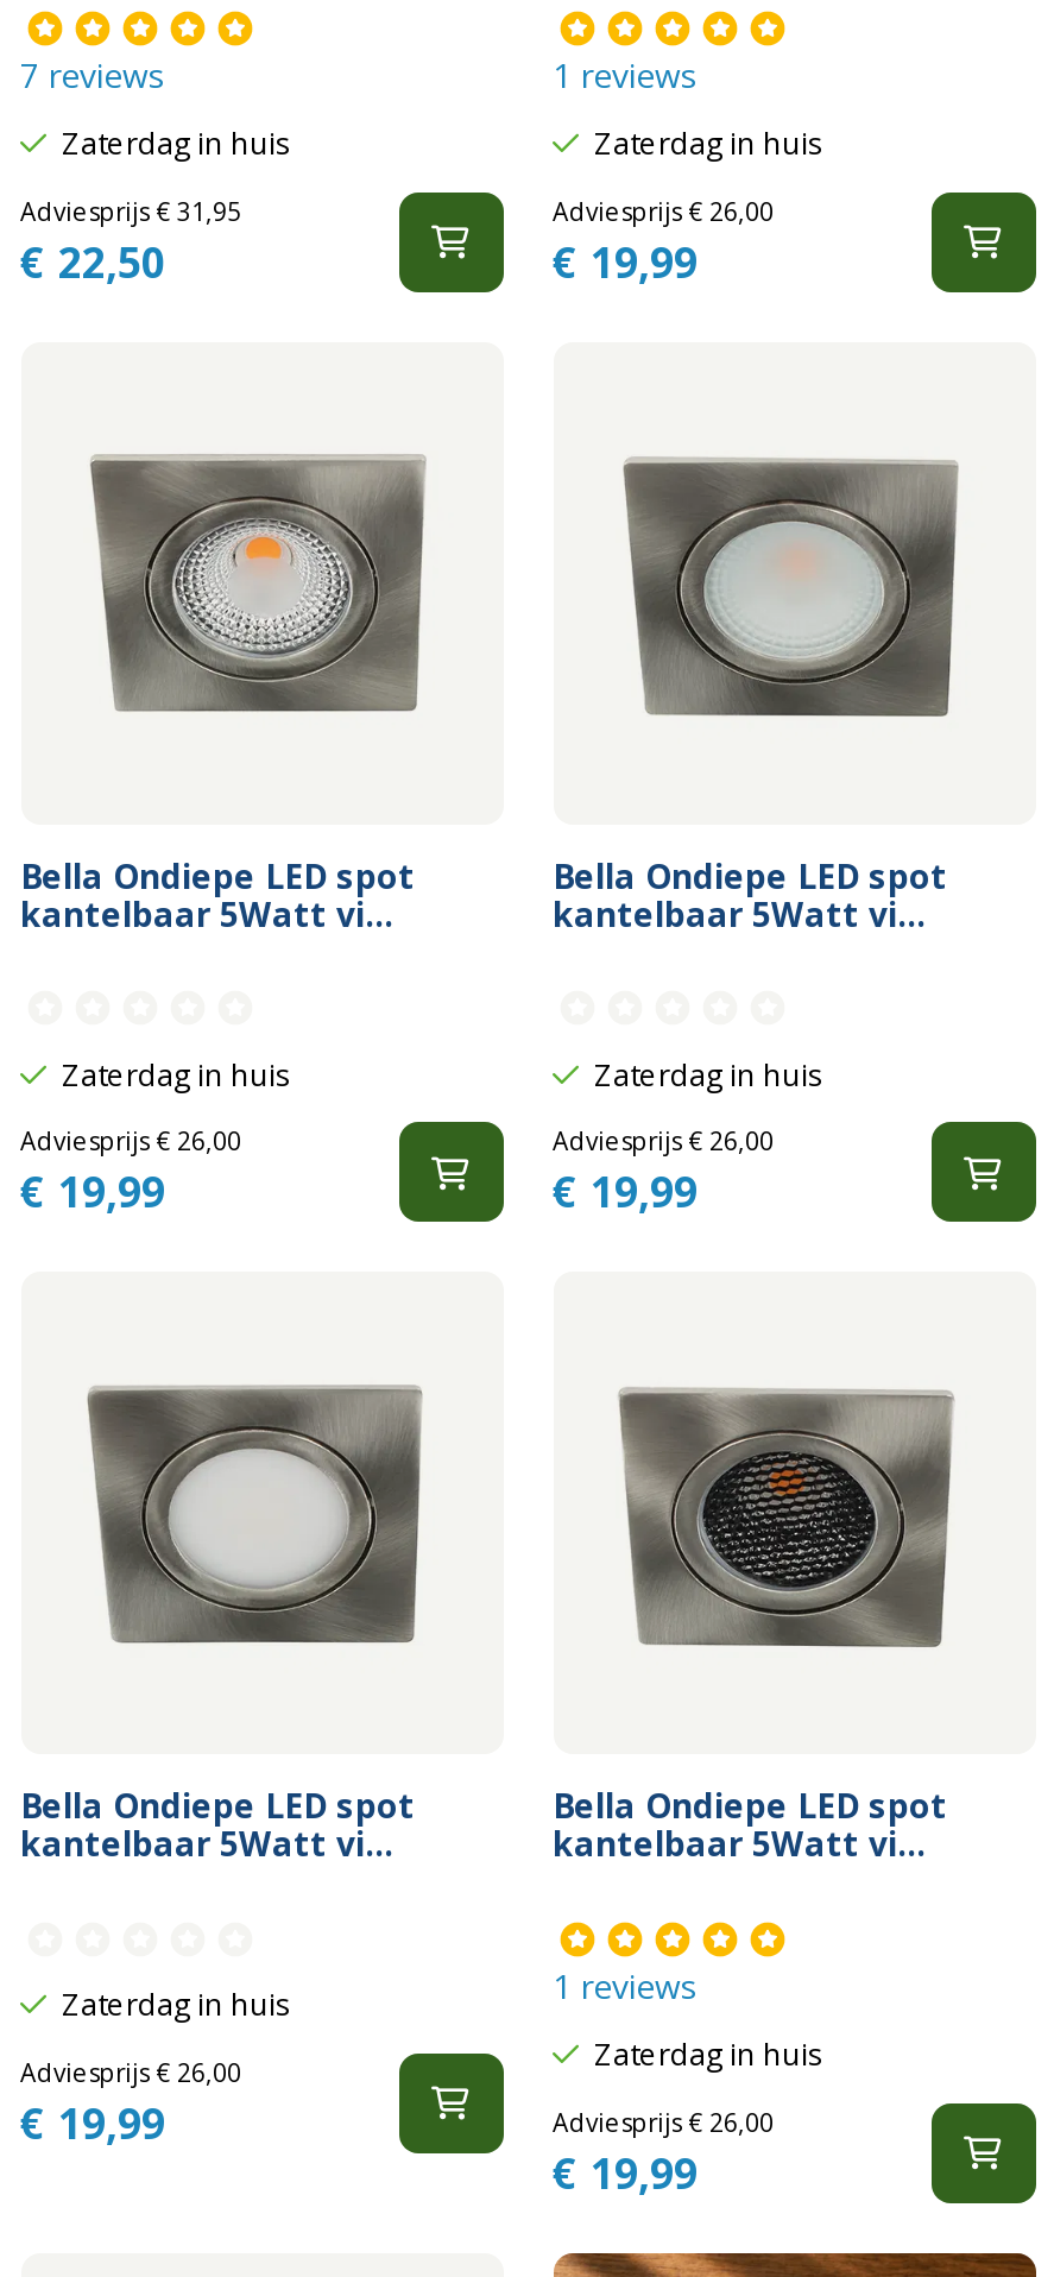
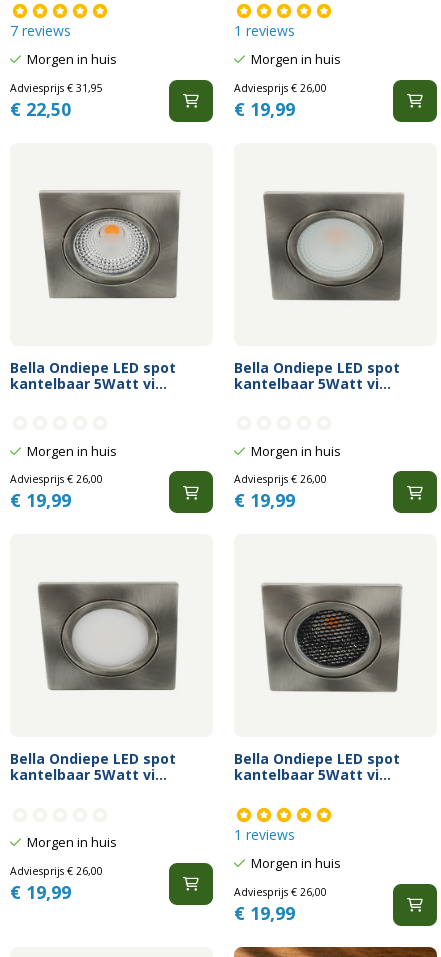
[62,125,292,165] Zaterdag in huis -> [27,51,117,68] Morgen in huis
[594,125,825,165] Zaterdag in huis -> [251,51,341,68] Morgen in huis
[62,1055,292,1095] Zaterdag in huis -> [27,443,117,460] Morgen in huis
[594,1055,825,1095] Zaterdag in huis -> [251,443,341,460] Morgen in huis
[62,1986,292,2026] Zaterdag in huis -> [27,834,117,851] Morgen in huis
[594,2036,825,2076] Zaterdag in huis -> [251,855,341,872] Morgen in huis

